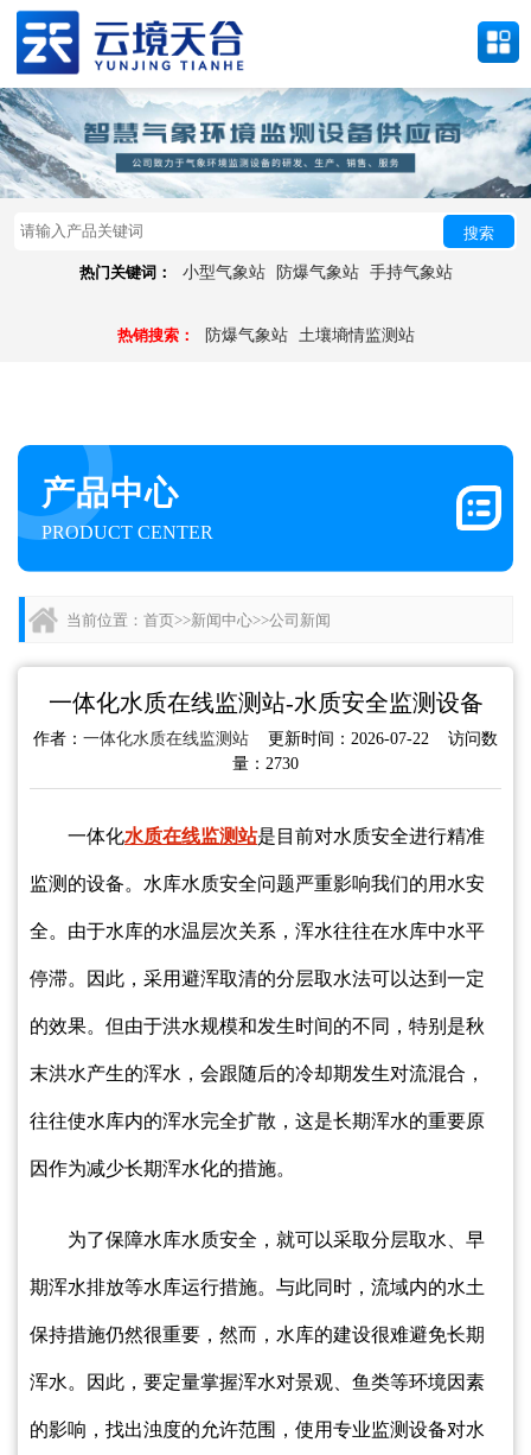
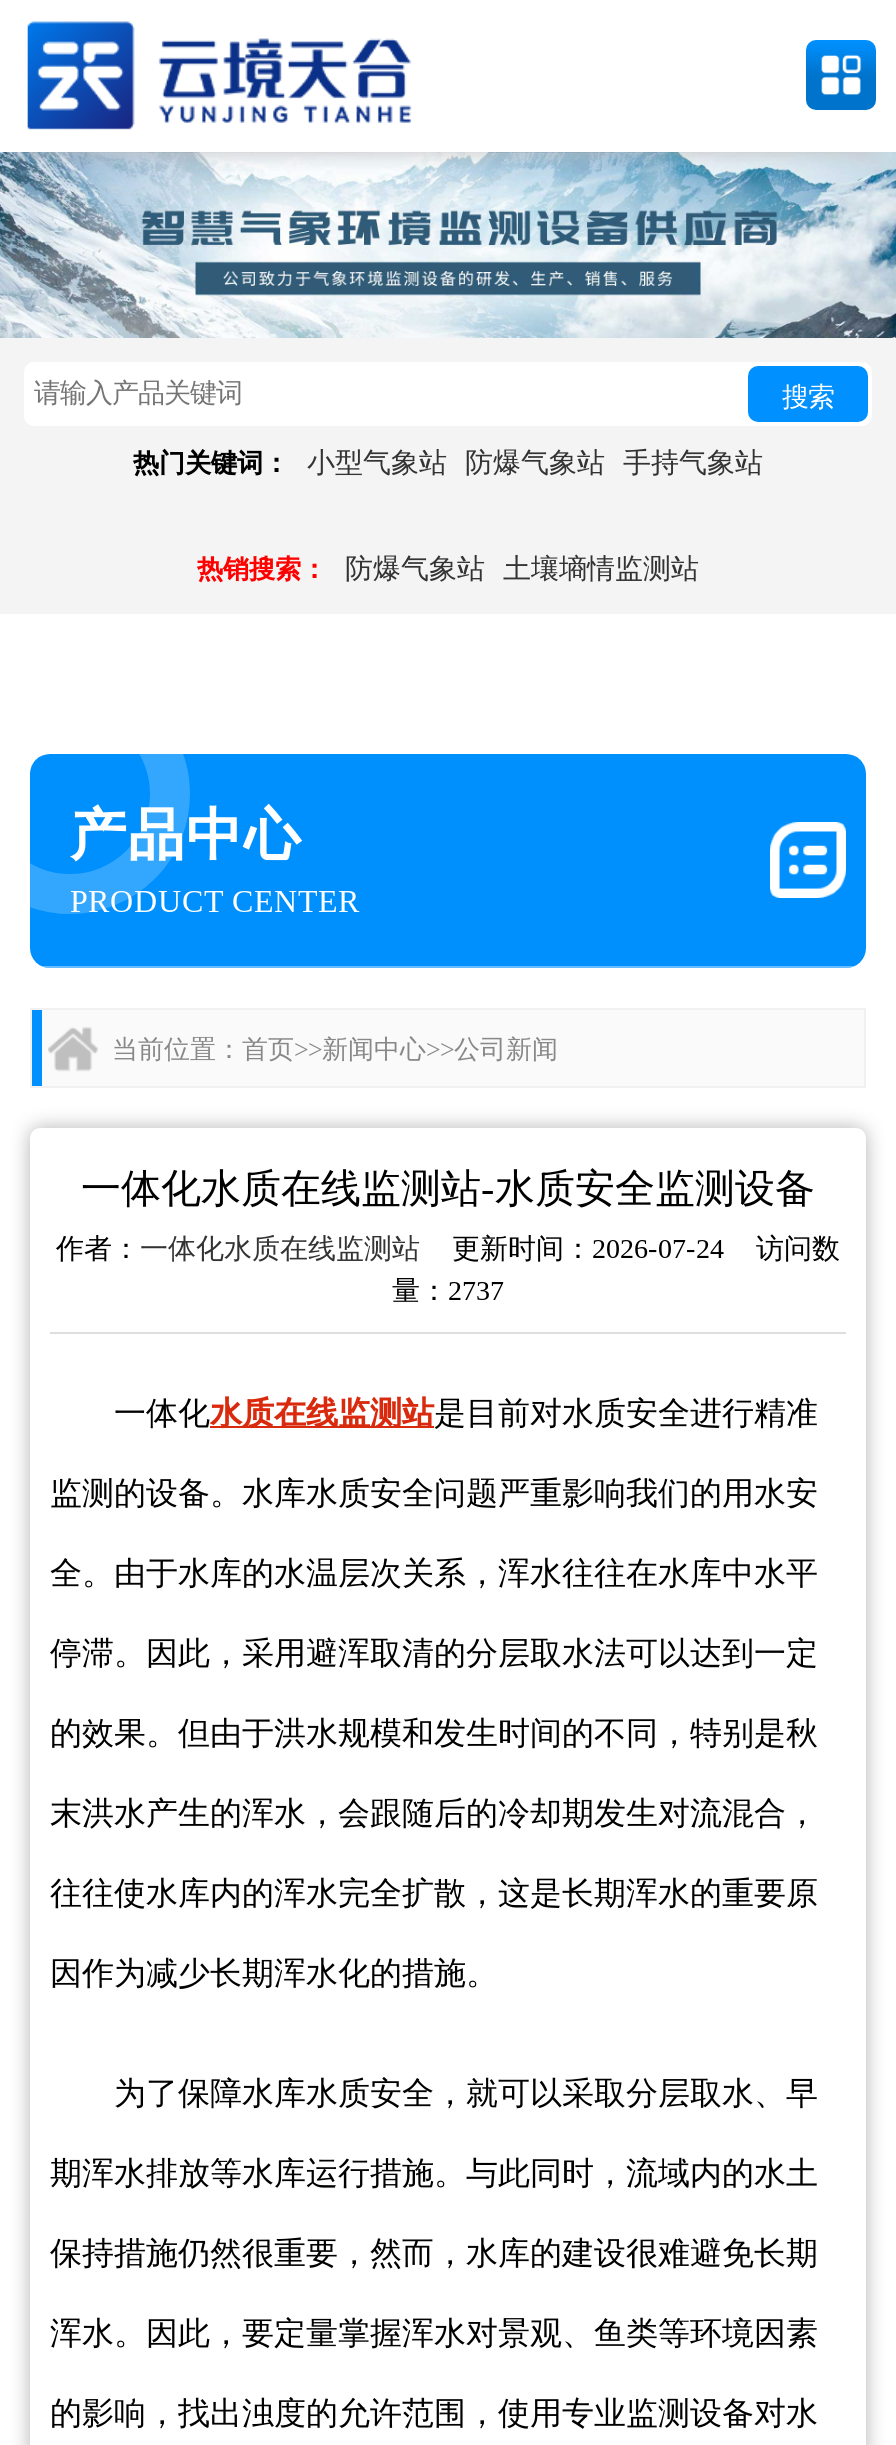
[33,730,498,748] 作者：一体化水质在线监测站更新时间：2026-07-22 访问数 -> [56,1234,840,1264] 作者：一体化水质在线监测站更新时间：2026-07-24 访问数
[232,755,299,772] 量：2730 -> [392,1276,504,1306] 量：2737

